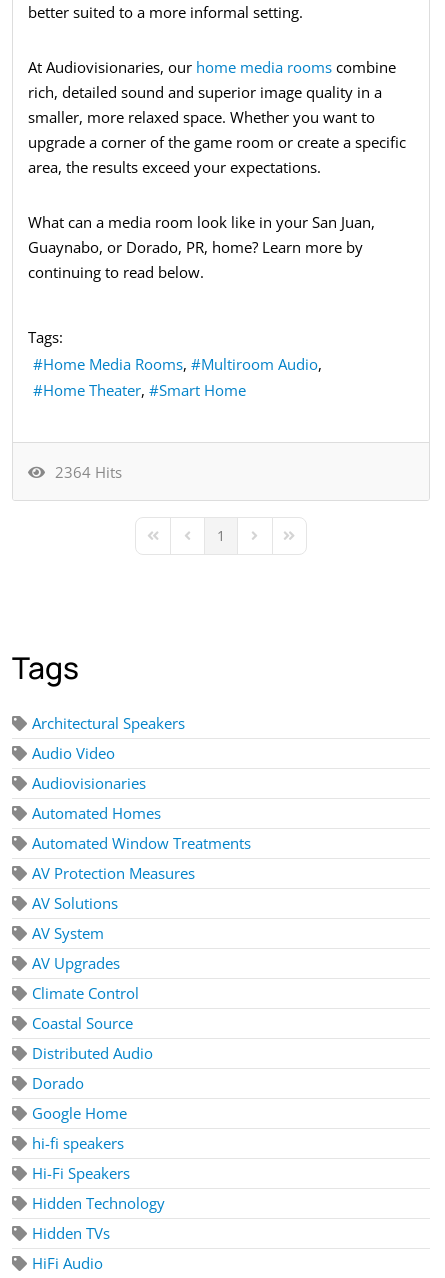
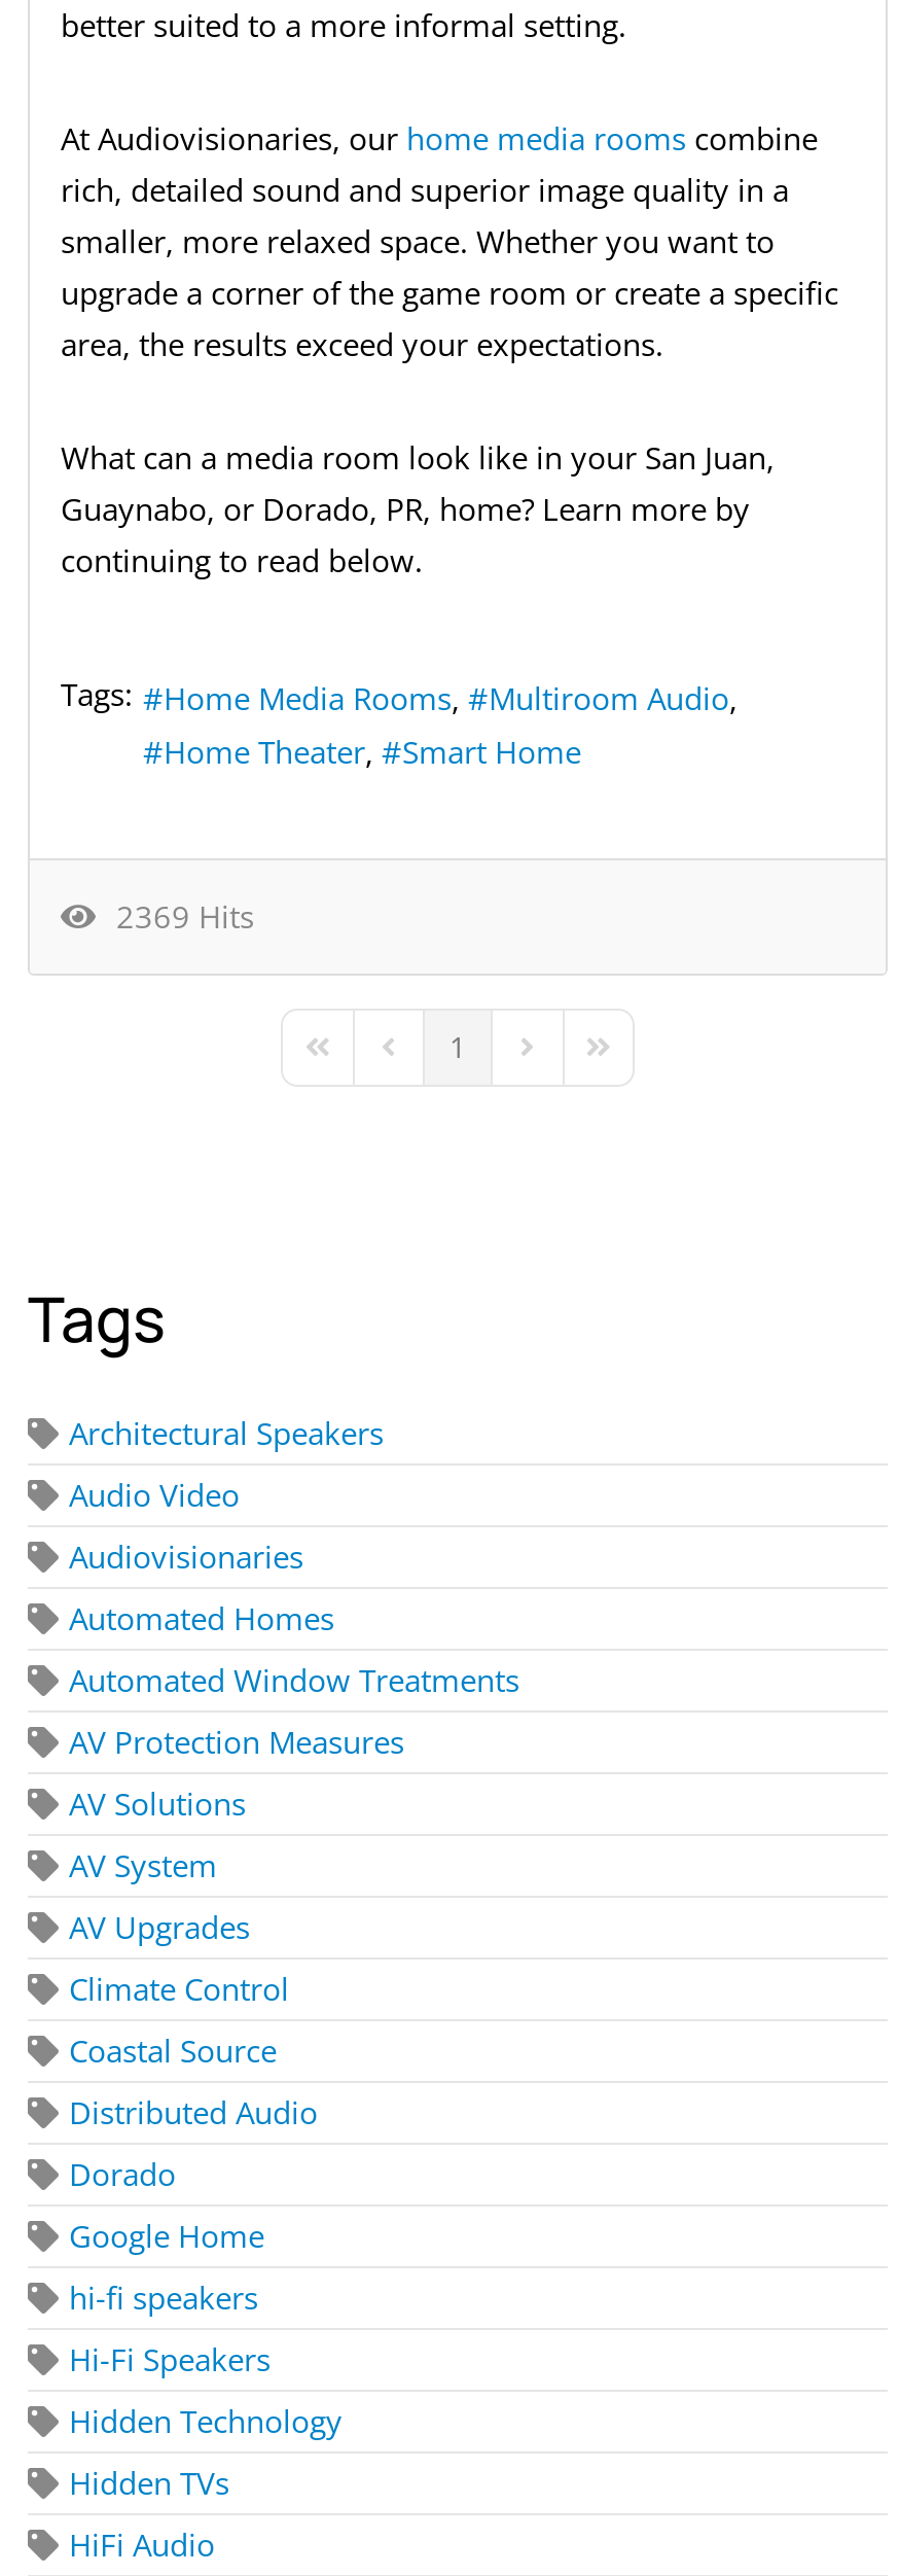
[47,462,122,482] 2364 Hits -> [100,896,254,937] 2369 Hits

